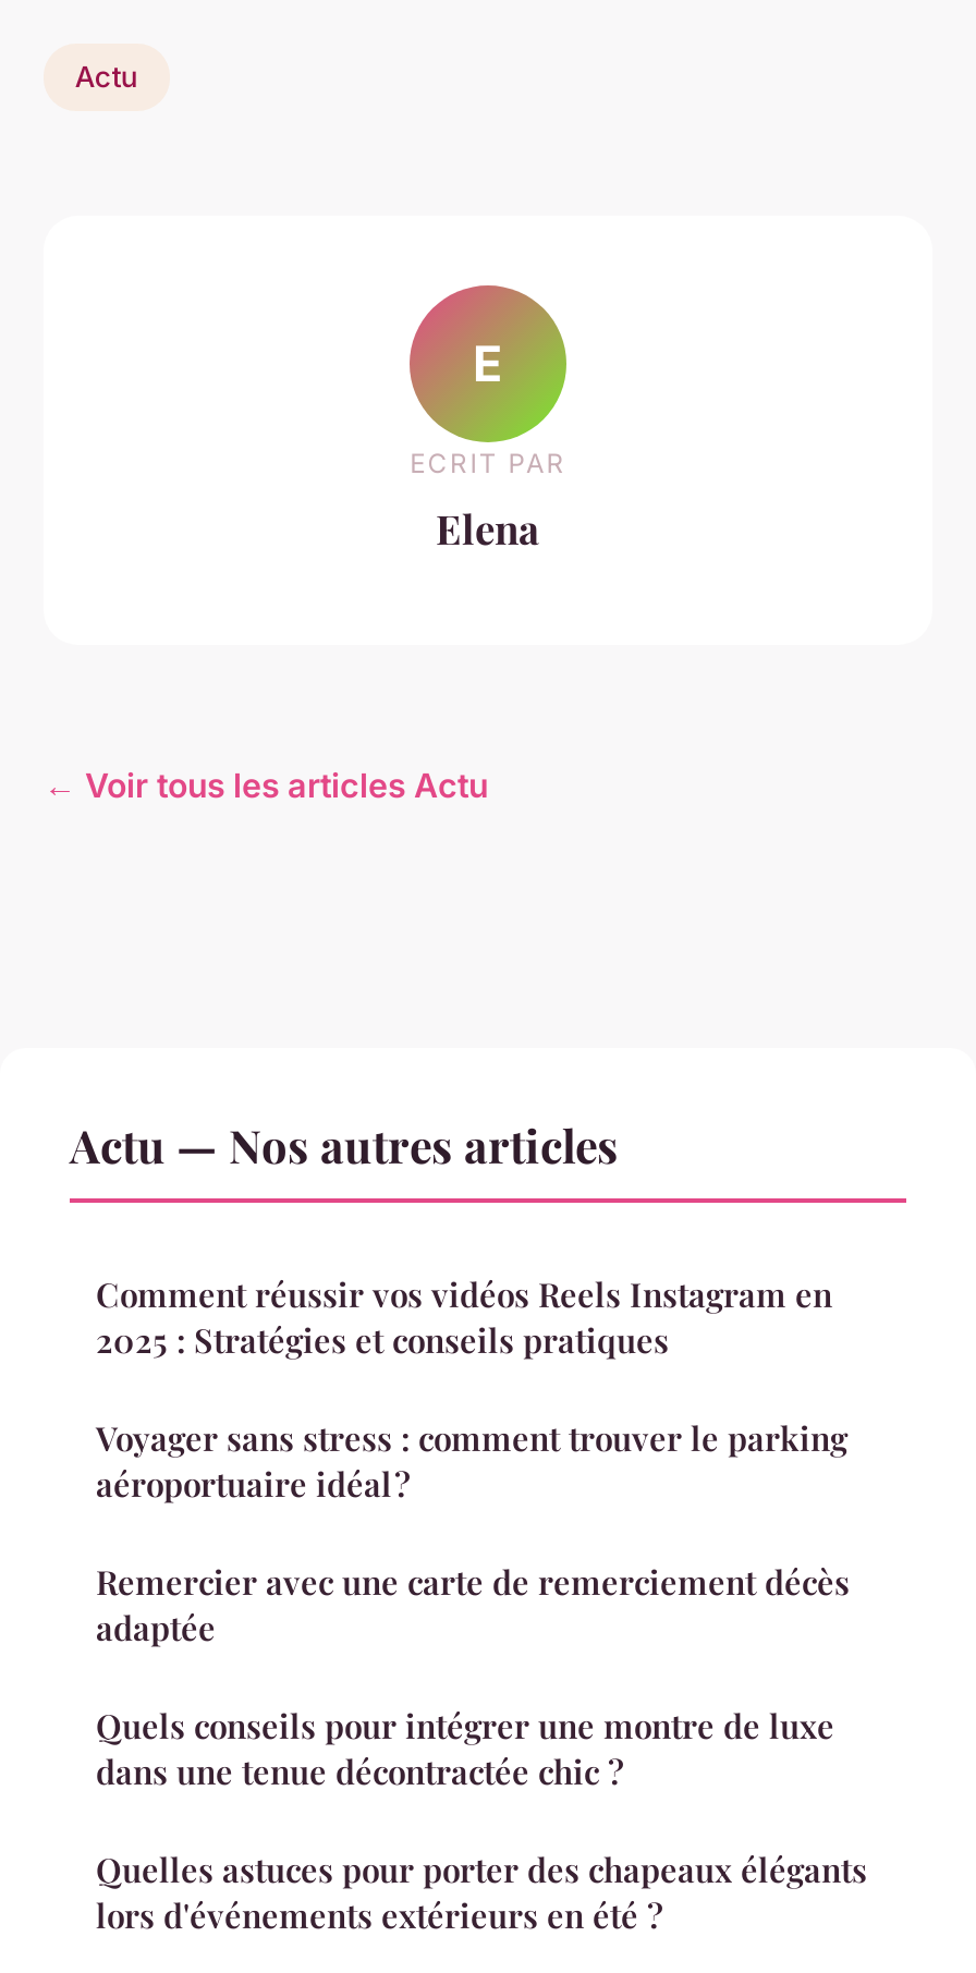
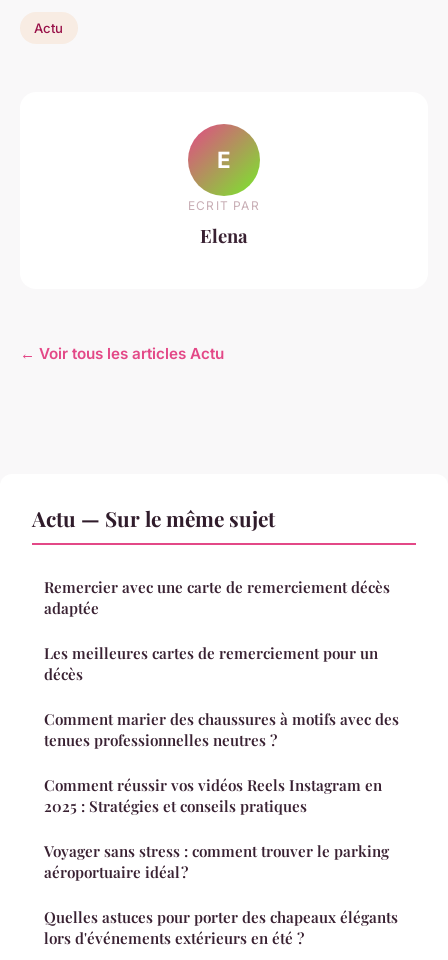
[70,1114,619,1175] Actu — Nos autres articles -> [32,504,399,750] Actu — Sur le même sujet | Les meilleures cartes de remerciement pour un | décès | Comment marier des chaussures à motifs avec des | tenues professionnelles neutres ?
moved [96,1273,847,1506] -> [44,775,389,882]: Comment réussir vos vidéos Reels Instagram en | 2025 : Stratégies et conseils pratiques | Voyager sans stress : comment trouver le parking | aéroportuaire idéal ?
moved [96,1561,850,1650] -> [44,577,390,618]: Remercier avec une carte de remerciement décès | adaptée
[96,1705,834,1794] Quels conseils pour intégrer une montre de luxe | dans une tenue décontractée chic ? -> none

